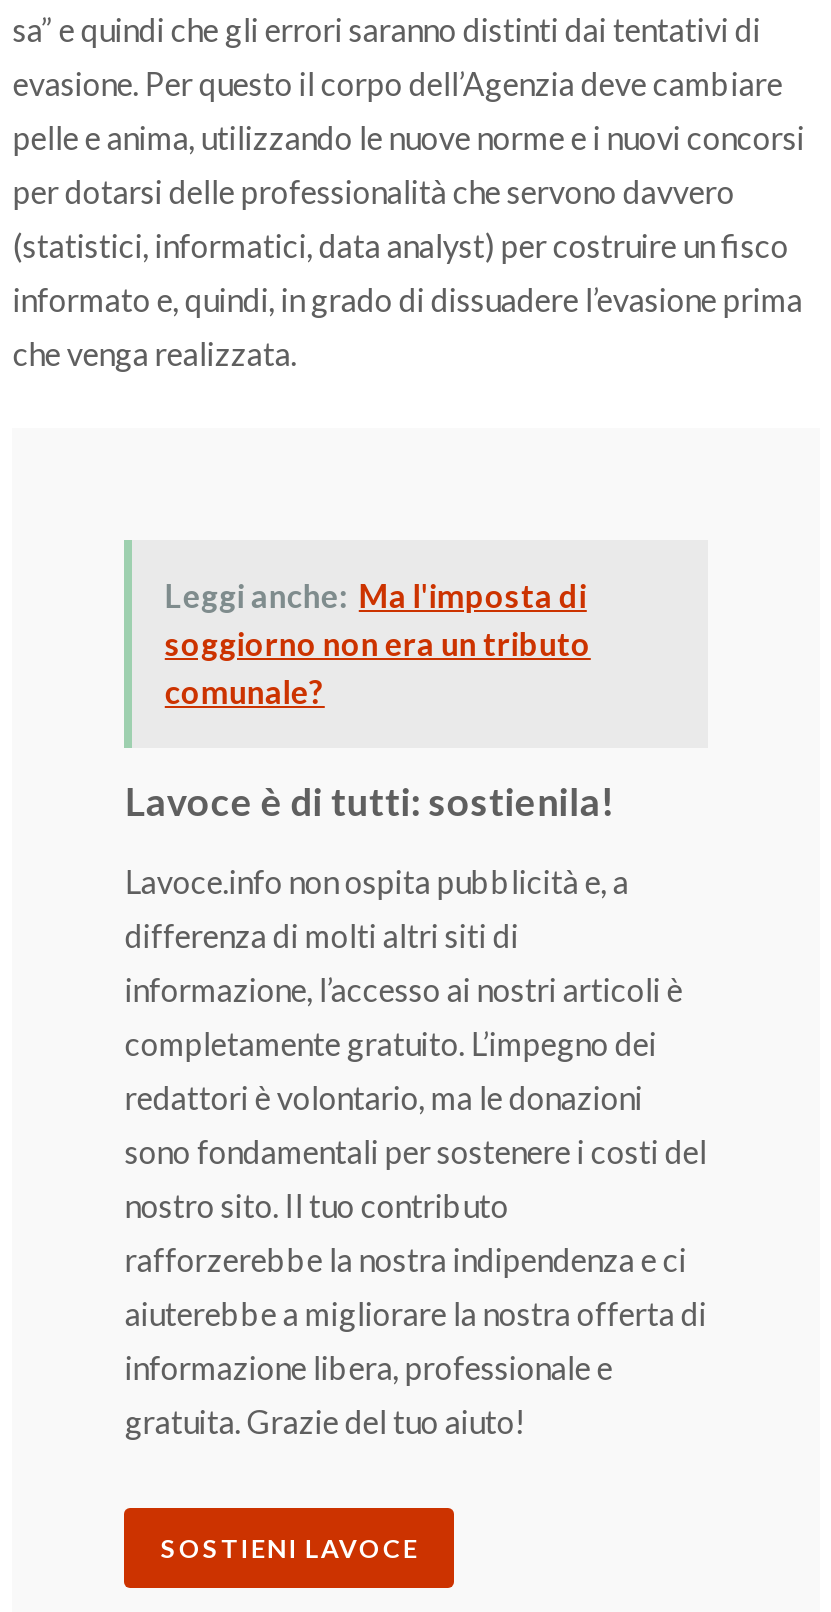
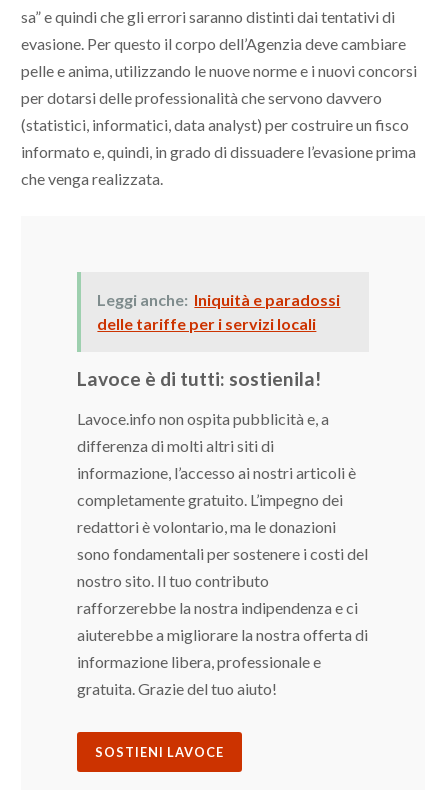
[165,575,591,709] Leggi anche: Ma l'imposta di | soggiorno non era un tributo | comunale? -> [97,290,340,333] Leggi anche: Iniquità e paradossi | delle tariffe per i servizi locali

